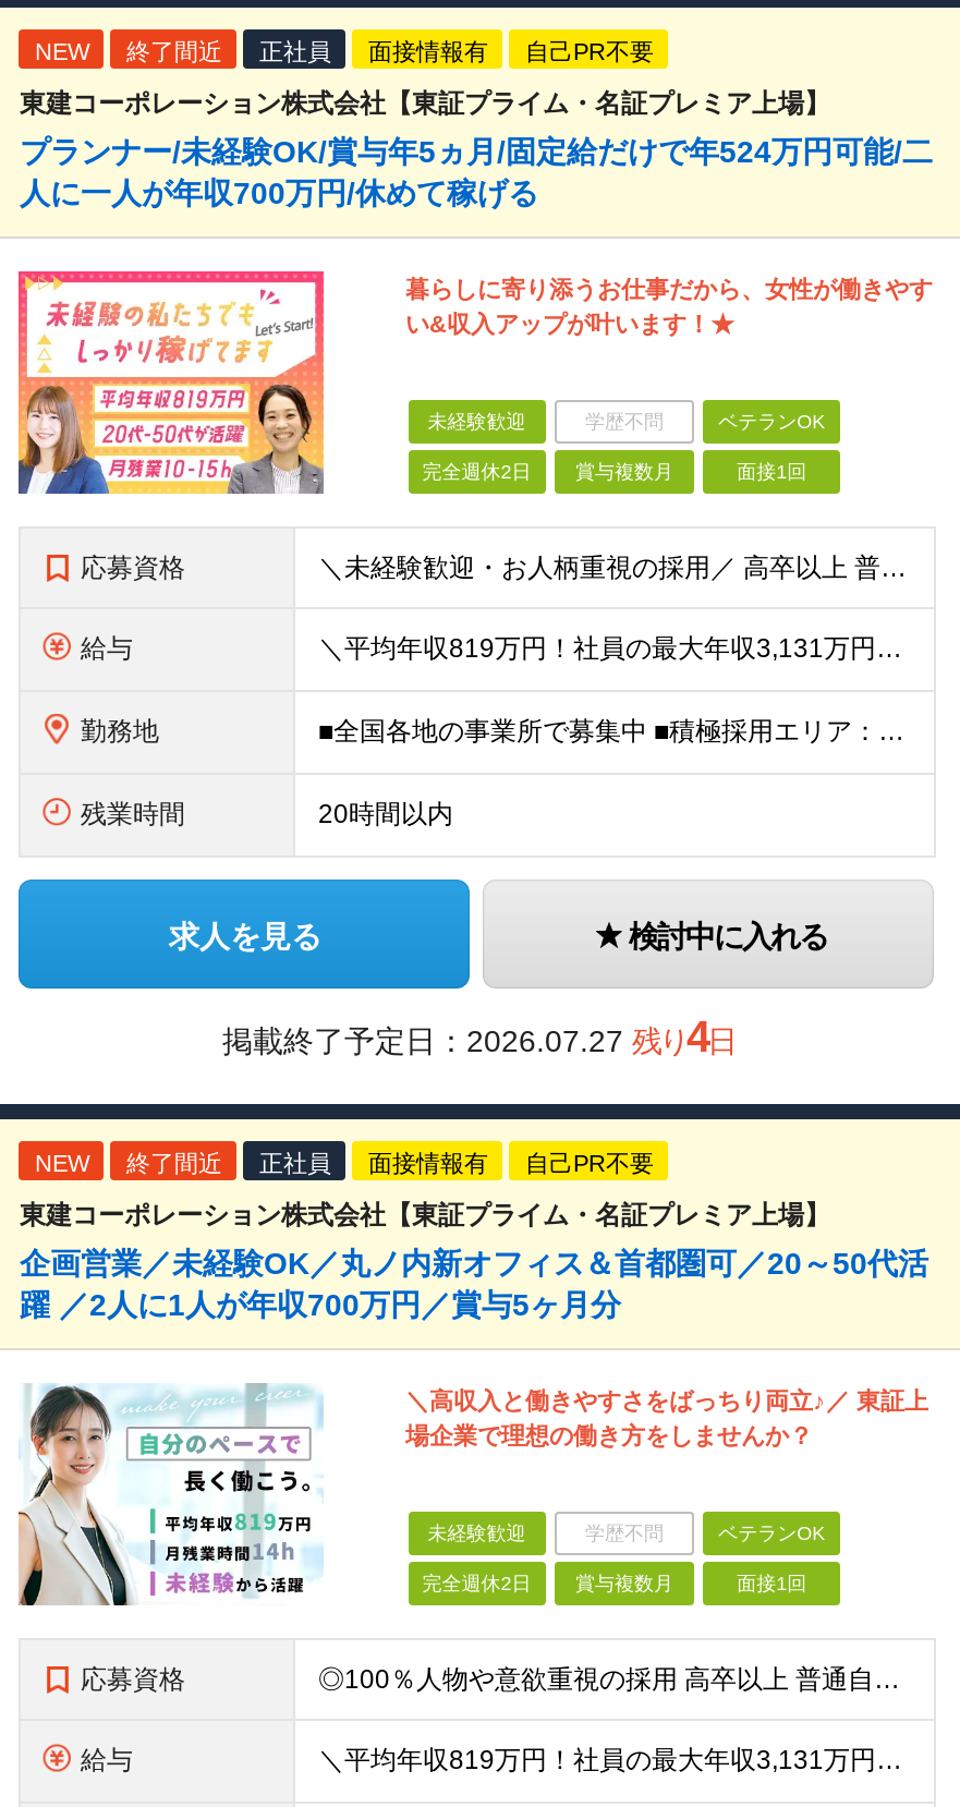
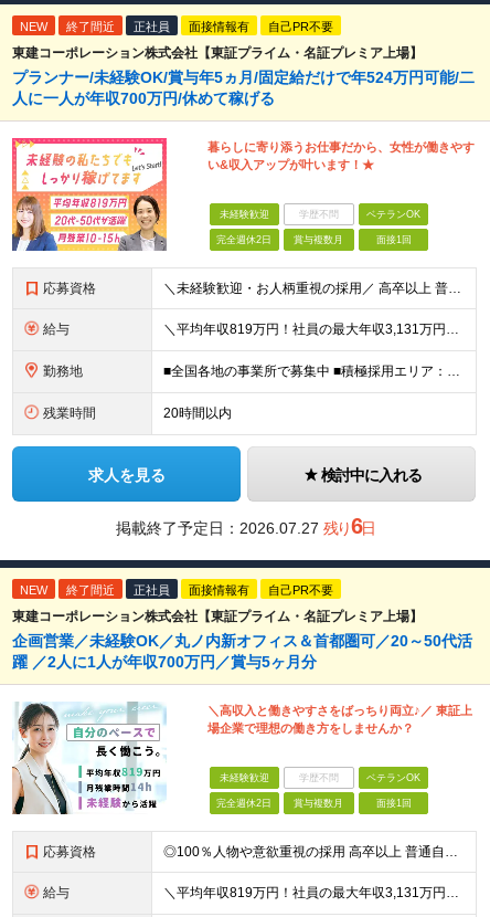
[222,1012,734,1060] 掲載終了予定日：2026.07.27 残り4日 -> [115,514,375,538] 掲載終了予定日：2026.07.27 残り6日

